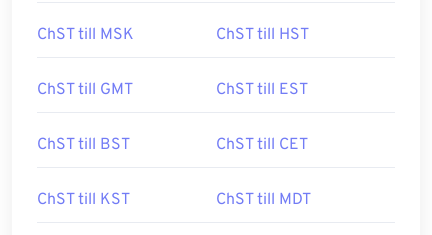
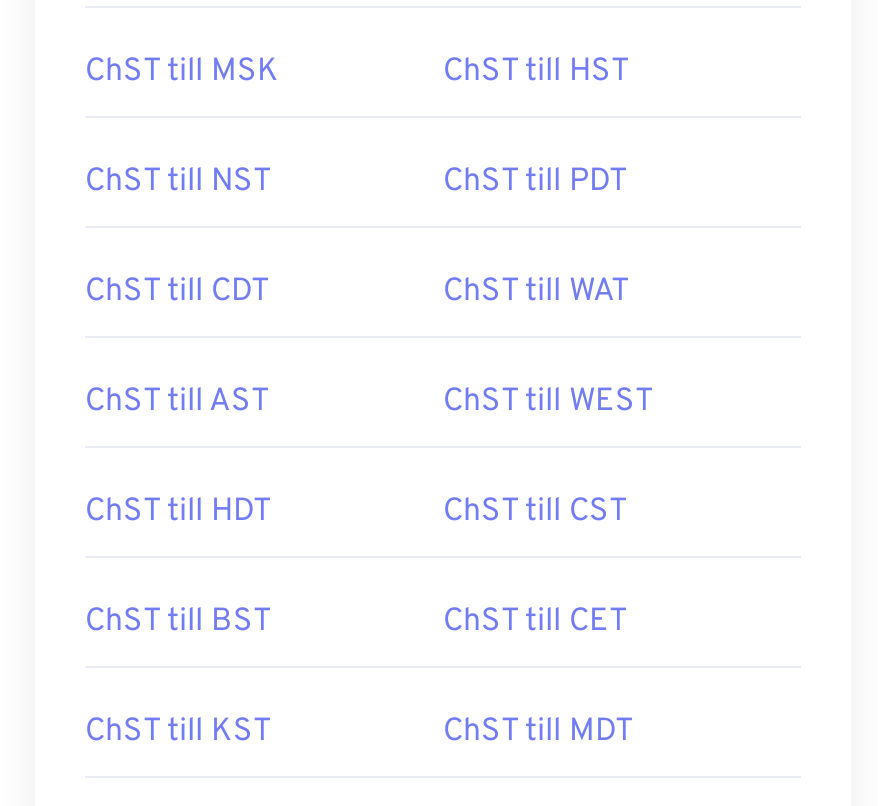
[37,80,308,100] ChST till GMT | ChST till EST -> [85,162,653,532] ChST till NST | ChST till PDT | ChST till CDT | ChST till WAT | ChST till AST | ChST till WEST | ChST till HDT | ChST till CST

